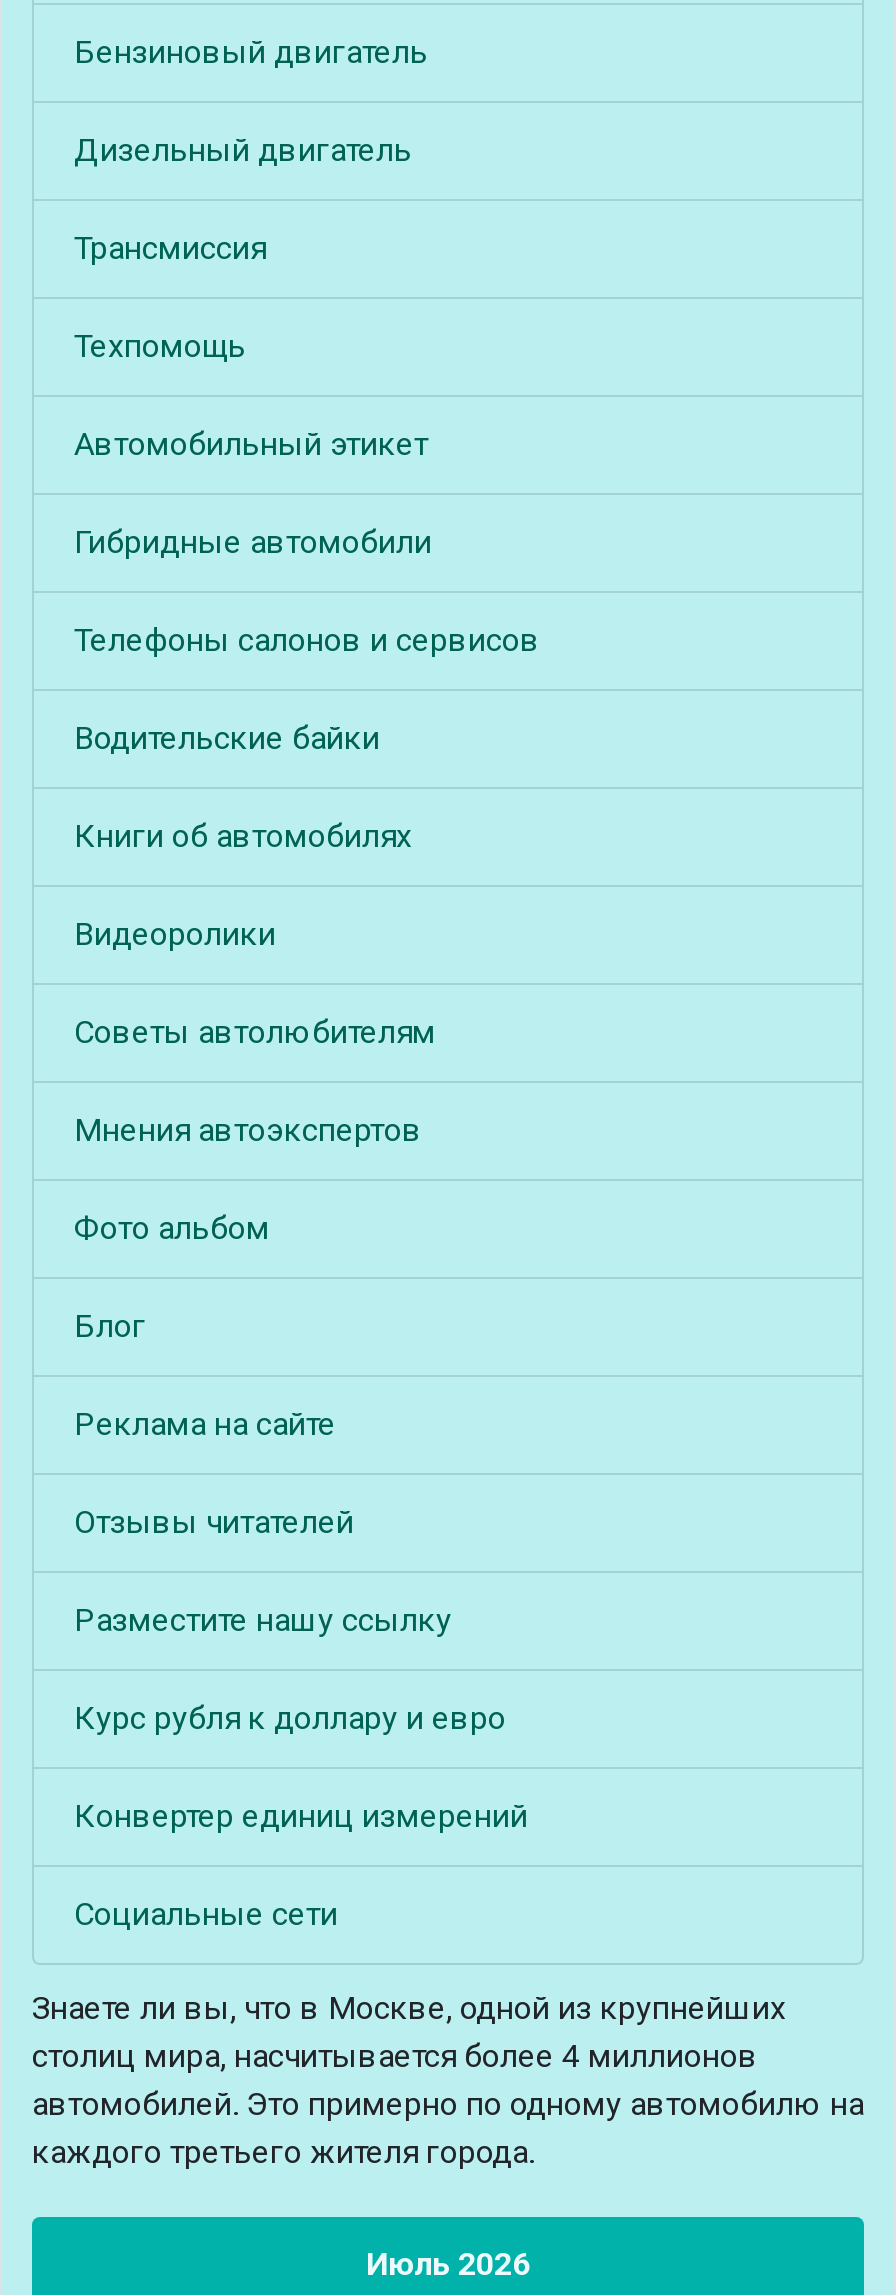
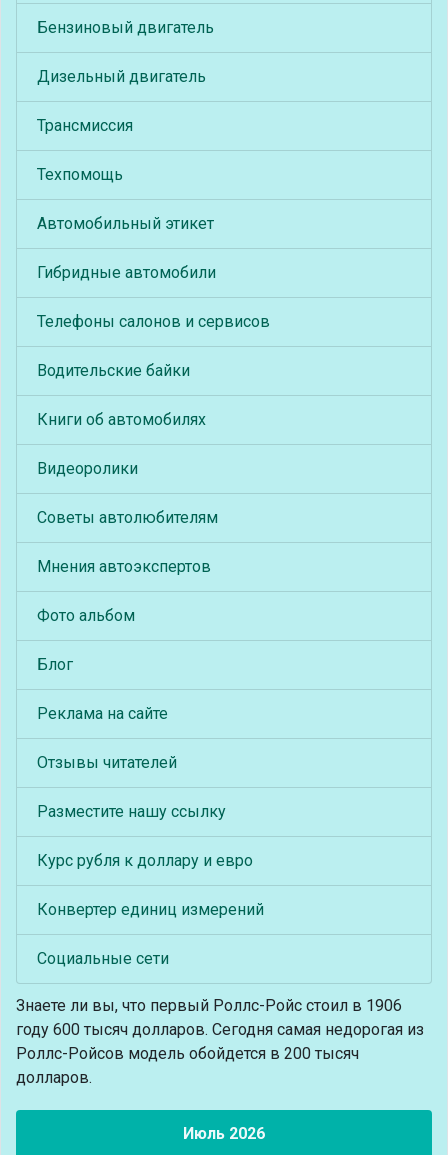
[32,1989,864,2171] Знаете ли вы, что в Москве, одной из крупнейших | столиц мира, насчитывается более 4 миллионов | автомобилей. Это примерно по одному автомобилю на | каждого третьего жителя города. -> [16,996,424,1087] Знаете ли вы, что первый Роллс-Ройс стоил в 1906 | году 600 тысяч долларов. Сегодня самая недорогая из | Роллс-Ройсов модель обойдется в 200 тысяч | долларов.

